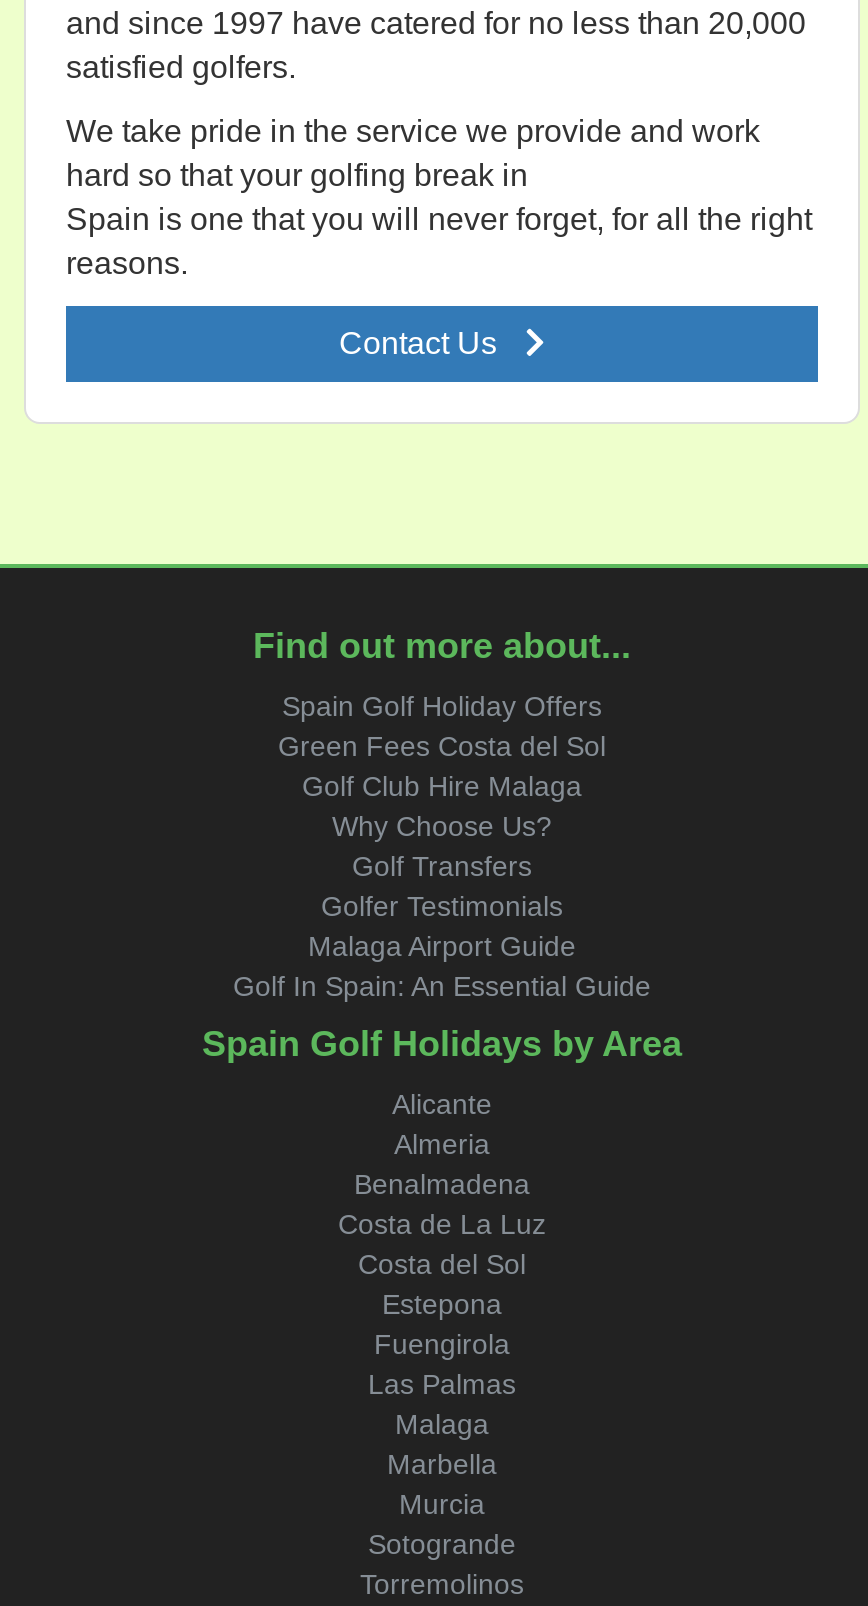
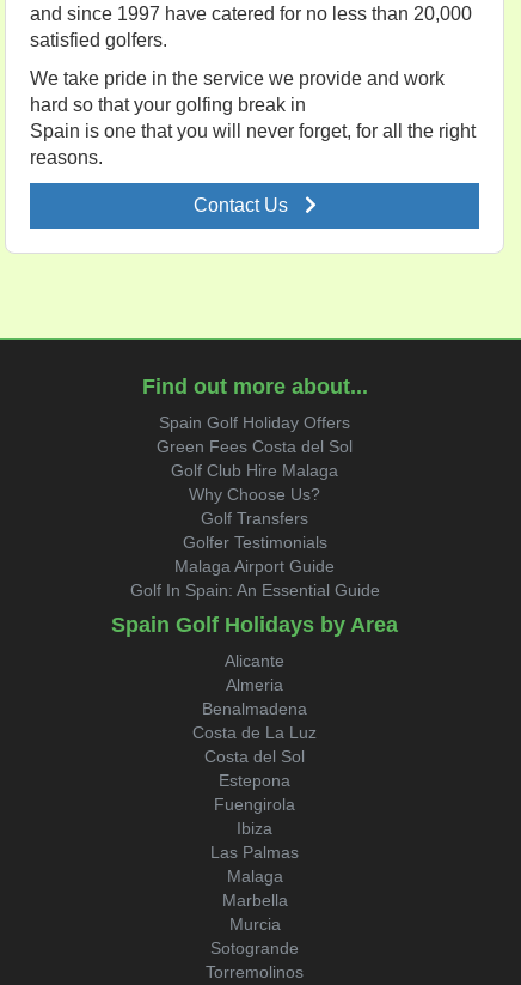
none -> [237,819,272,838] Ibiza

